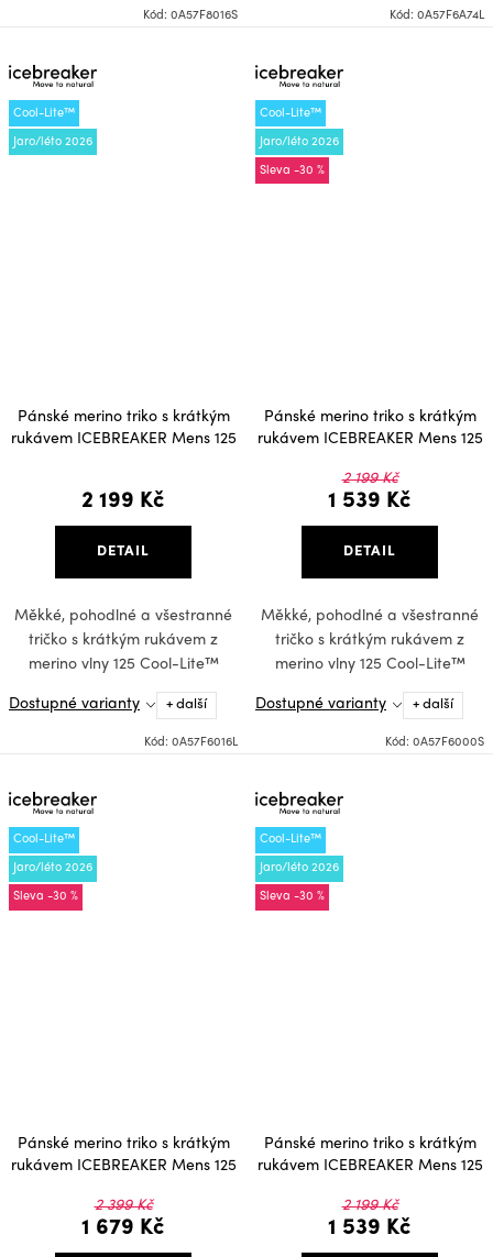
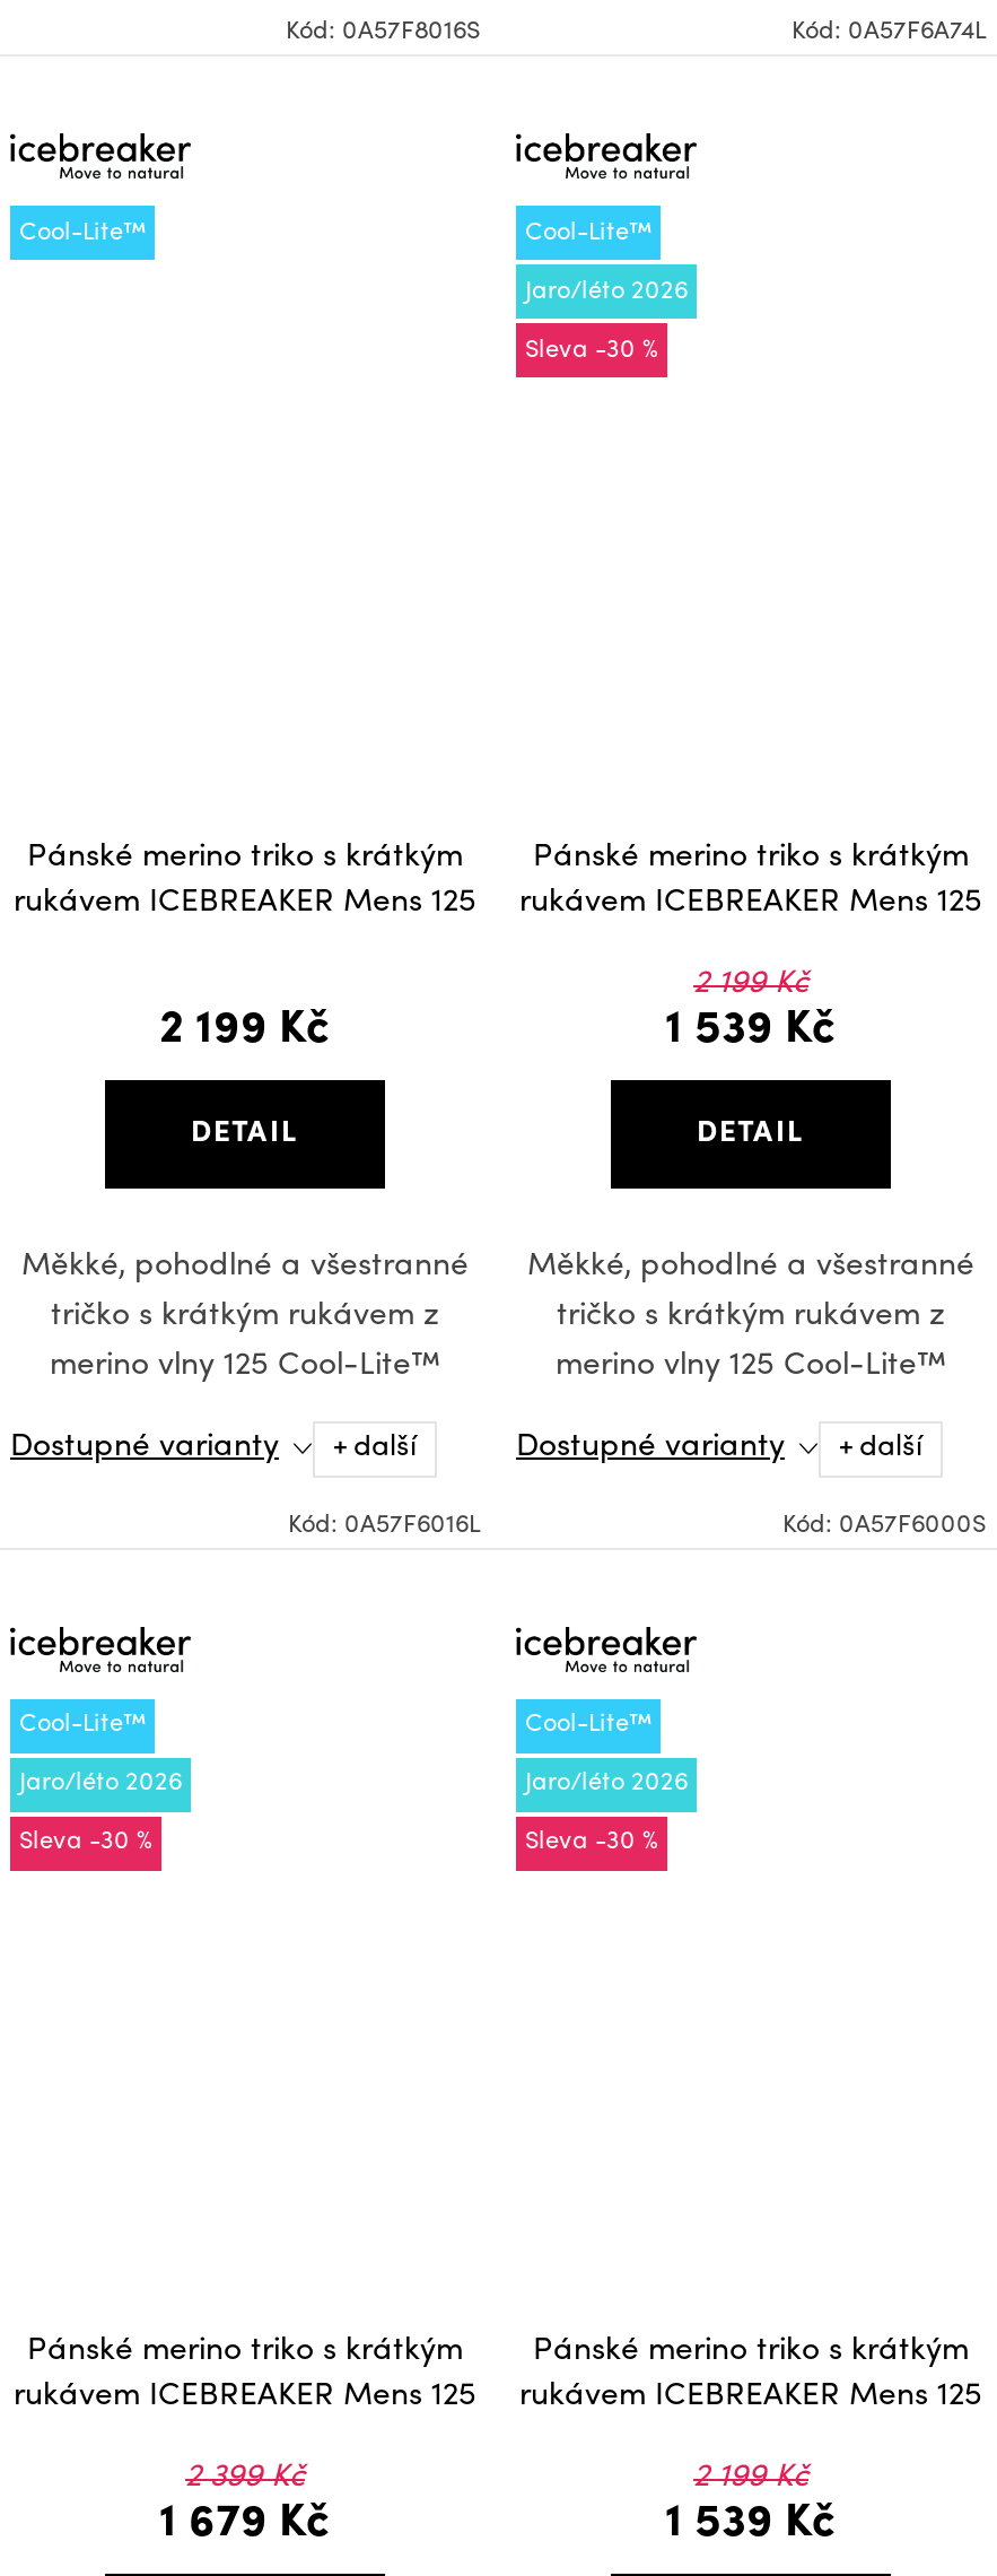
[13,136,92,147] Jaro/léto 2026 -> none

